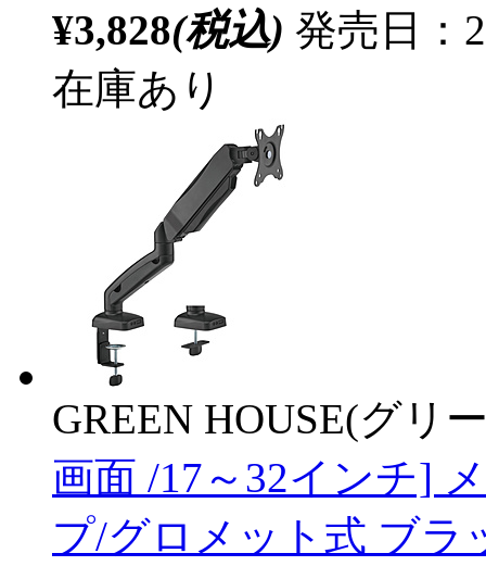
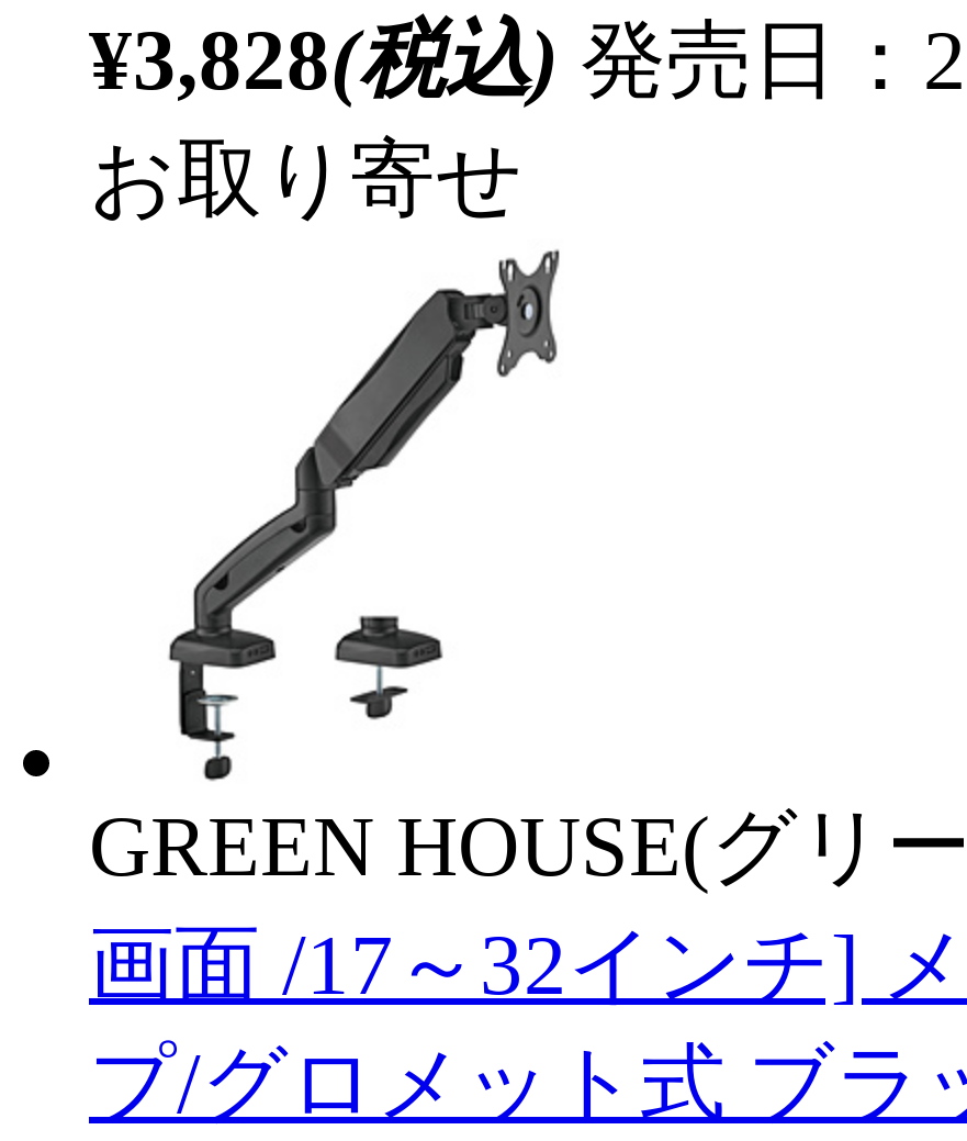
[52,66,223,112] 在庫あり -> [89,131,524,226] お取り寄せ

